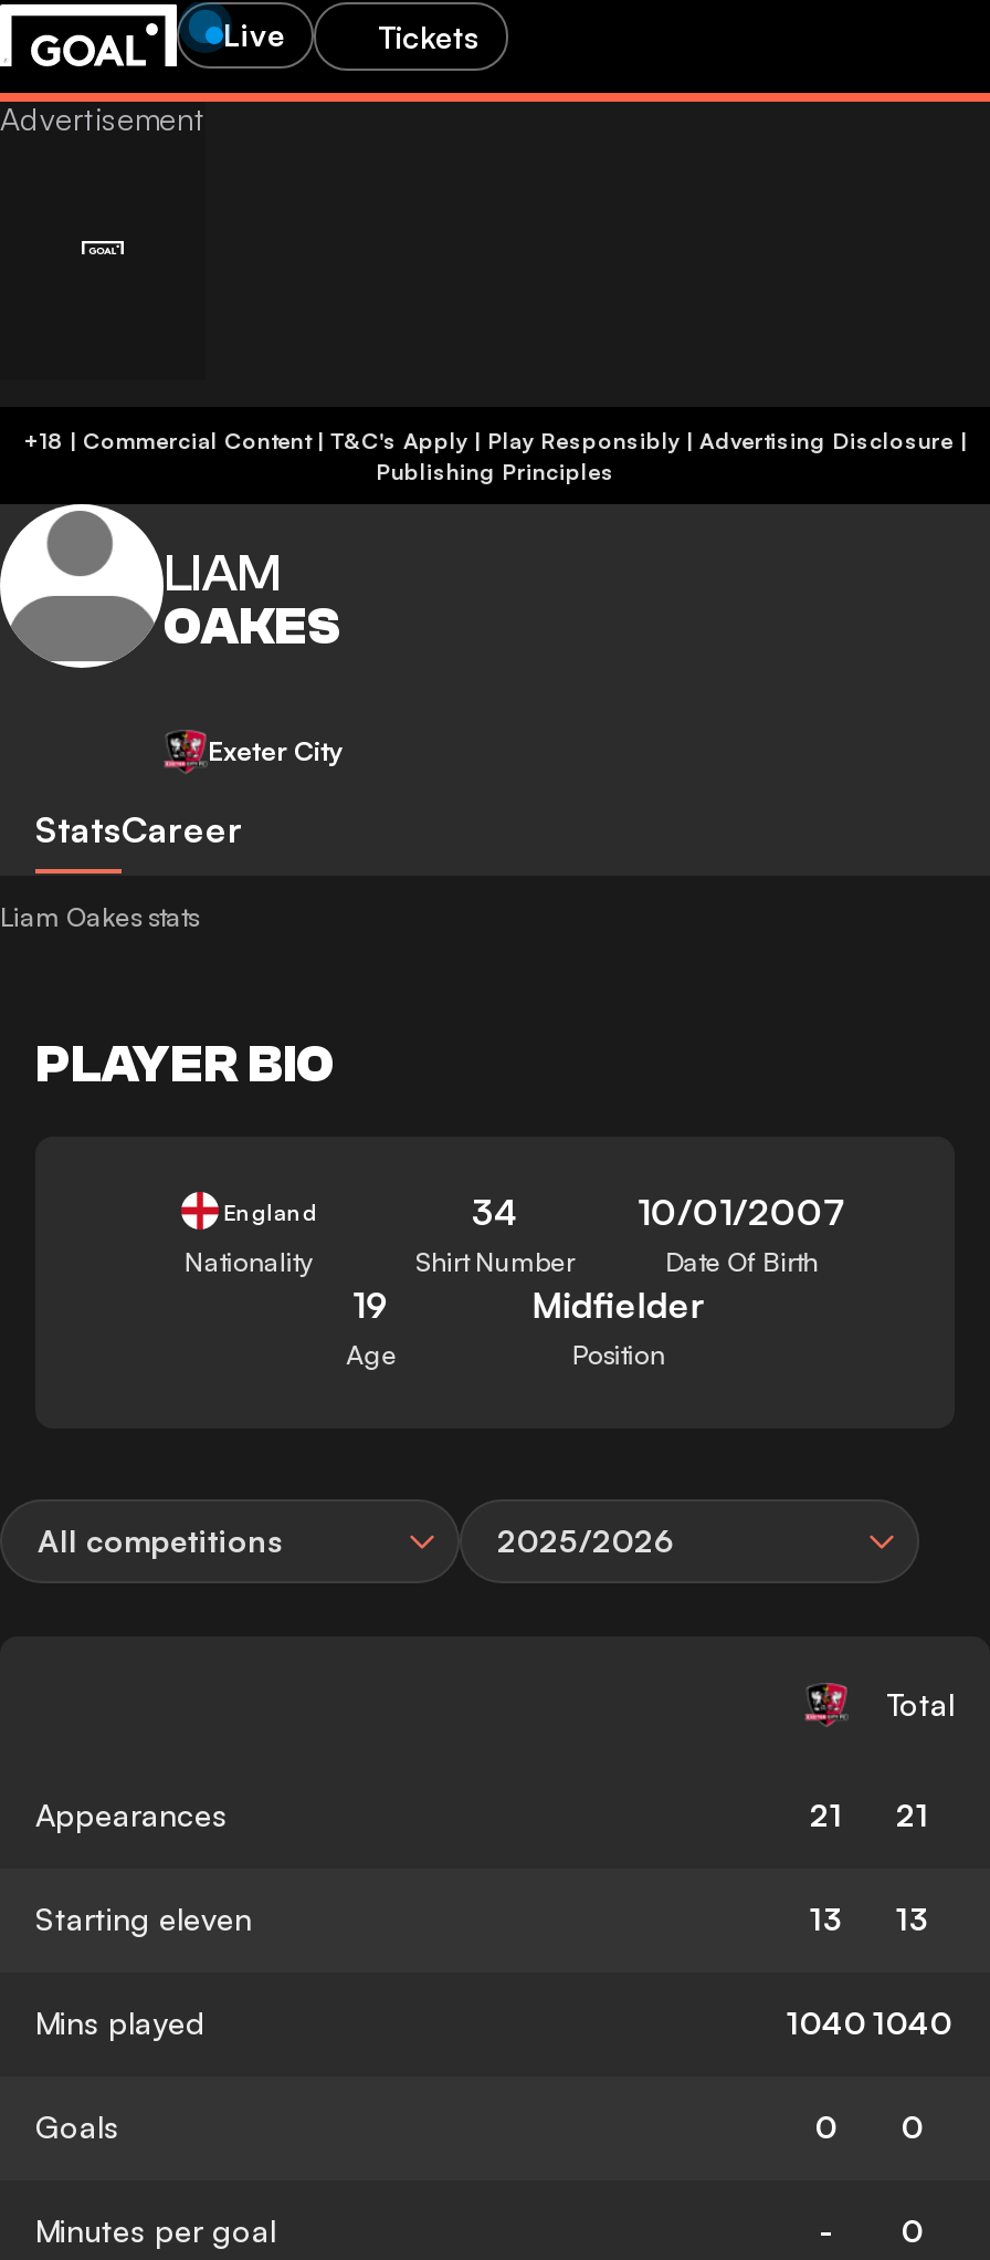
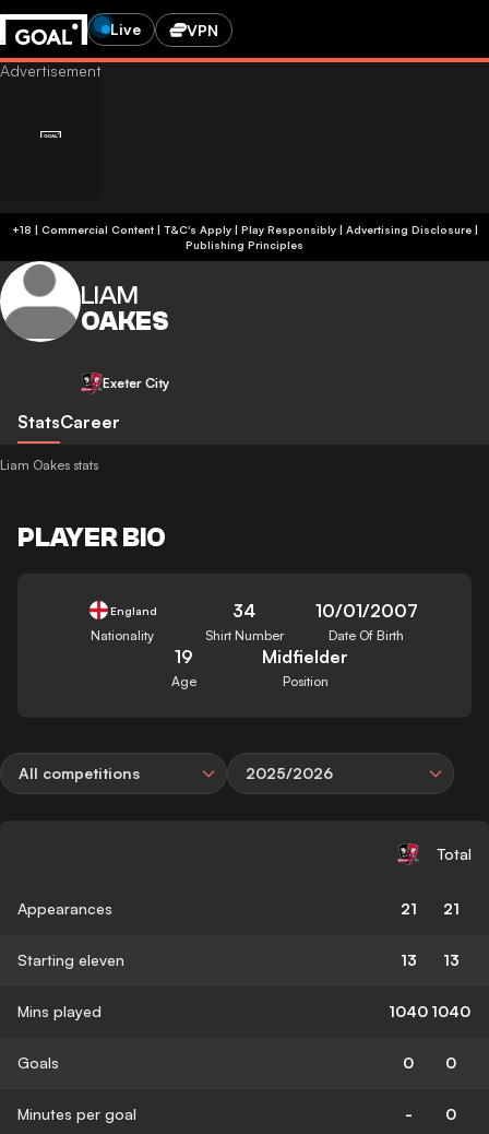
[378,17,480,54] Tickets -> [187,20,218,39] VPN

